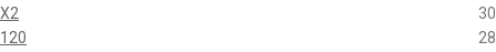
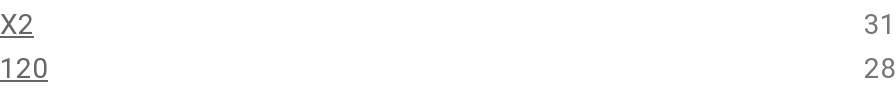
[478,4,496,22] 30 -> [864,8,896,40] 31

